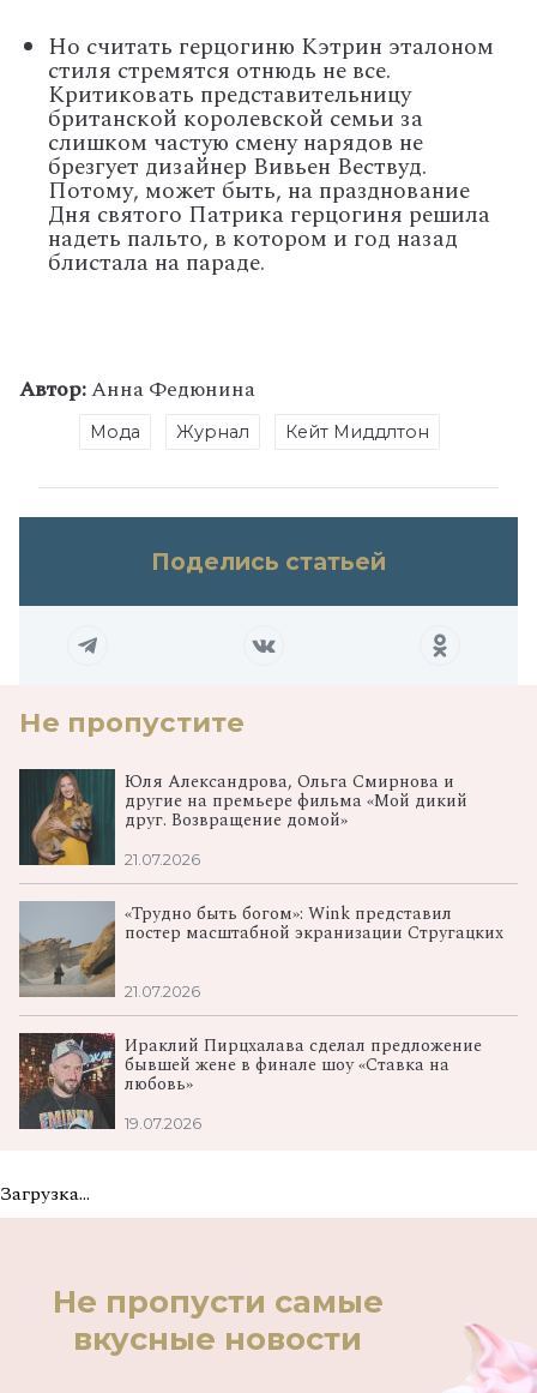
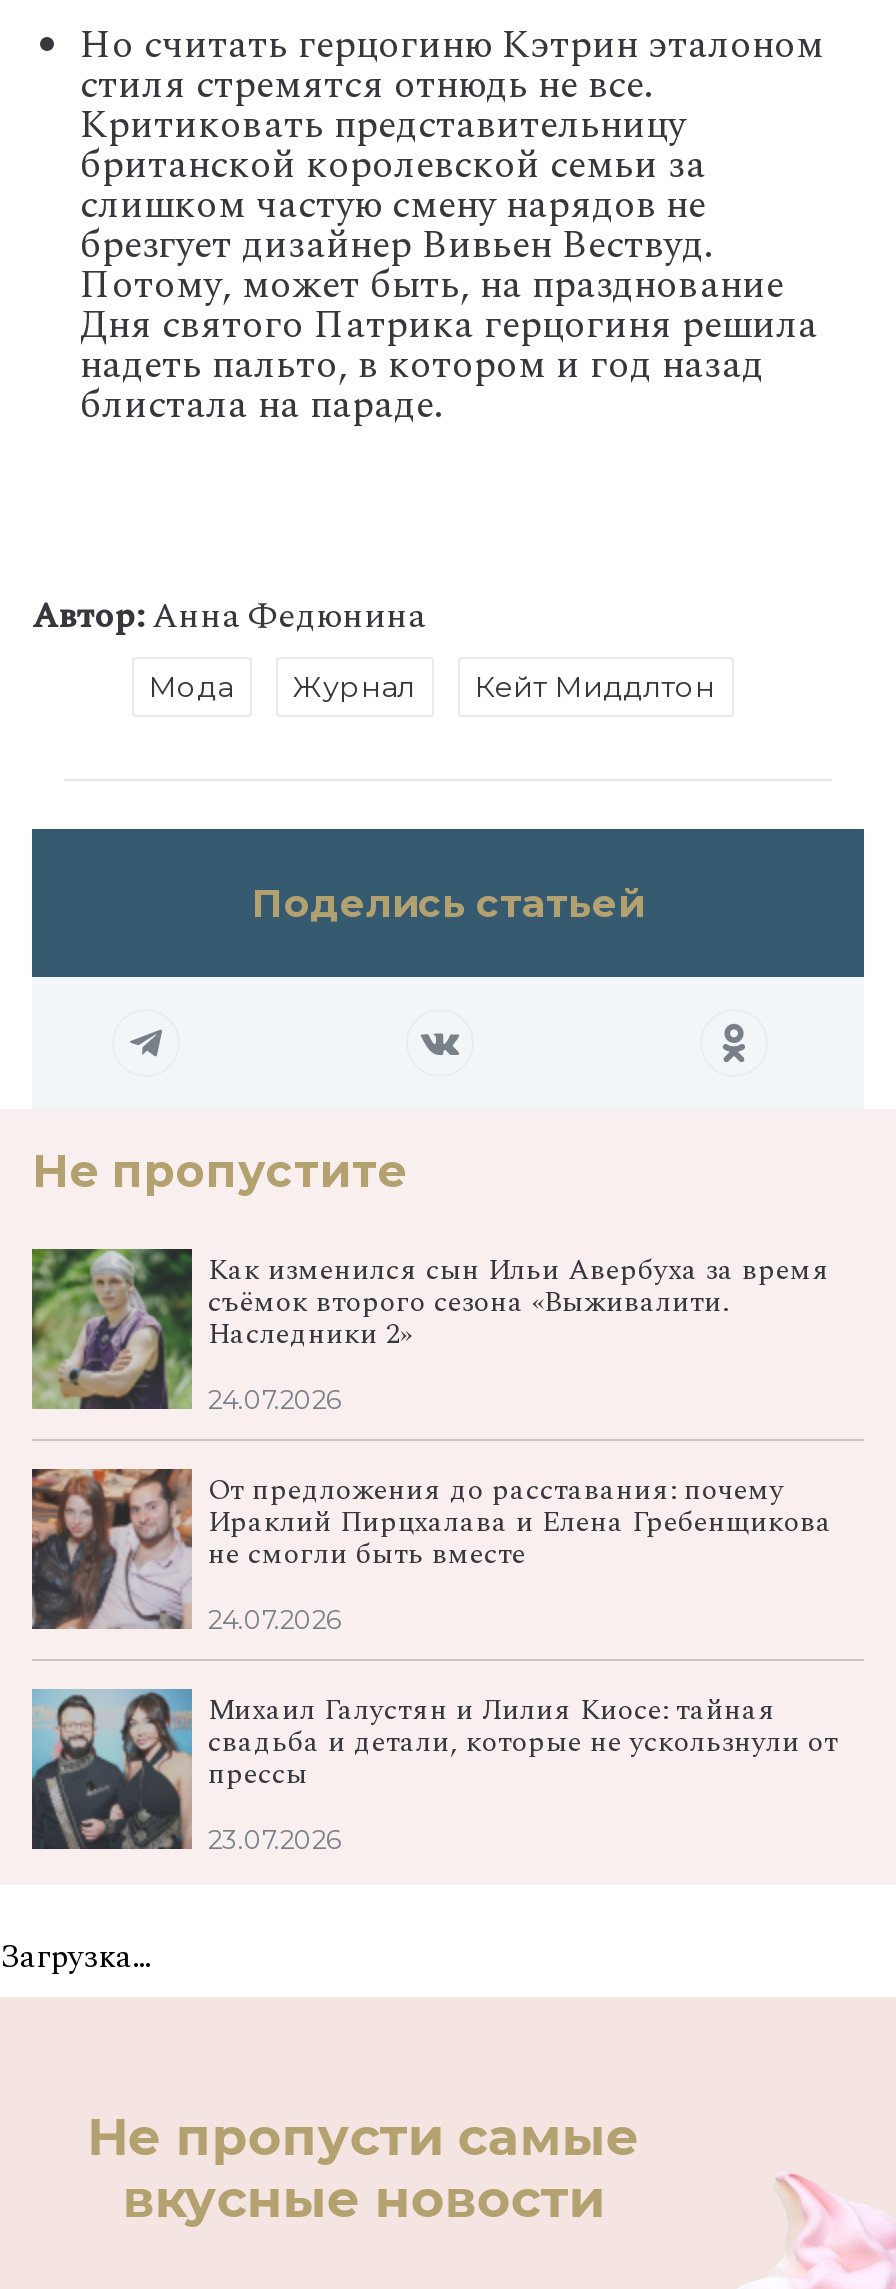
[18,768,467,866] [image] | Юля Александрова, Ольга Смирнова и | другие на премьере фильма «Мой дикий | друг. Возвращение домой» -> [30,1247,830,1411] [image] | Как изменился сын Ильи Авербуха за время | съёмок второго сезона «Выживалити. | Наследники 2»
[125,850,200,868] 21.07.2026 -> [208,1385,342,1415] 24.07.2026
[18,901,503,997] [image] | «Трудно быть богом»: Wink представил | постер масштабной экранизации Стругацких -> [30,1467,832,1629] [image] | От предложения до расставания: почему | Ираклий Пирцхалава и Елена Гребенщикова | не смогли быть вместе
[125,982,200,1000] 21.07.2026 -> [208,1605,342,1635] 24.07.2026
[18,1032,482,1130] [image] | Ираклий Пирцхалава сделал предложение | бывшей жене в финале шоу «Ставка на | любовь» -> [30,1687,838,1851] [image] | Михаил Галустян и Лилия Киосе: тайная | свадьба и детали, которые не ускользнули от | прессы
[125,1114,201,1132] 19.07.2026 -> [208,1825,342,1855] 23.07.2026

